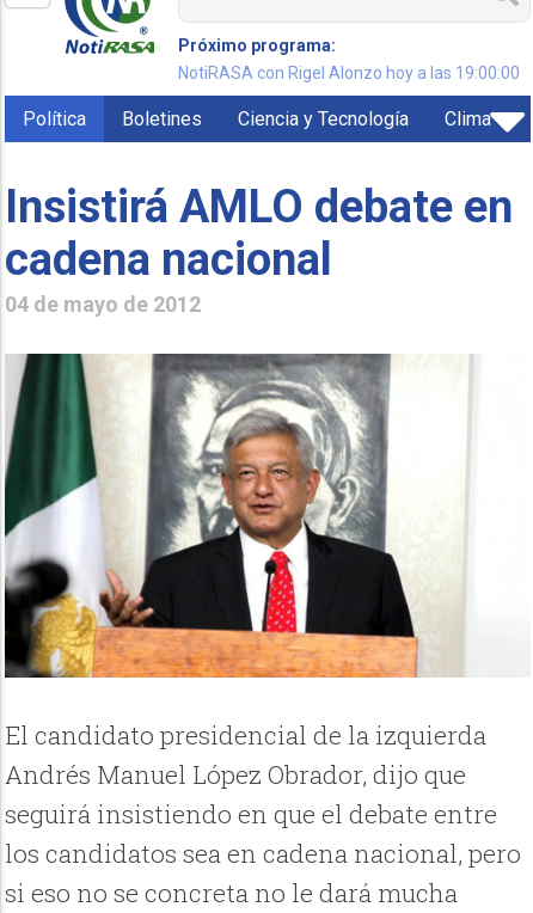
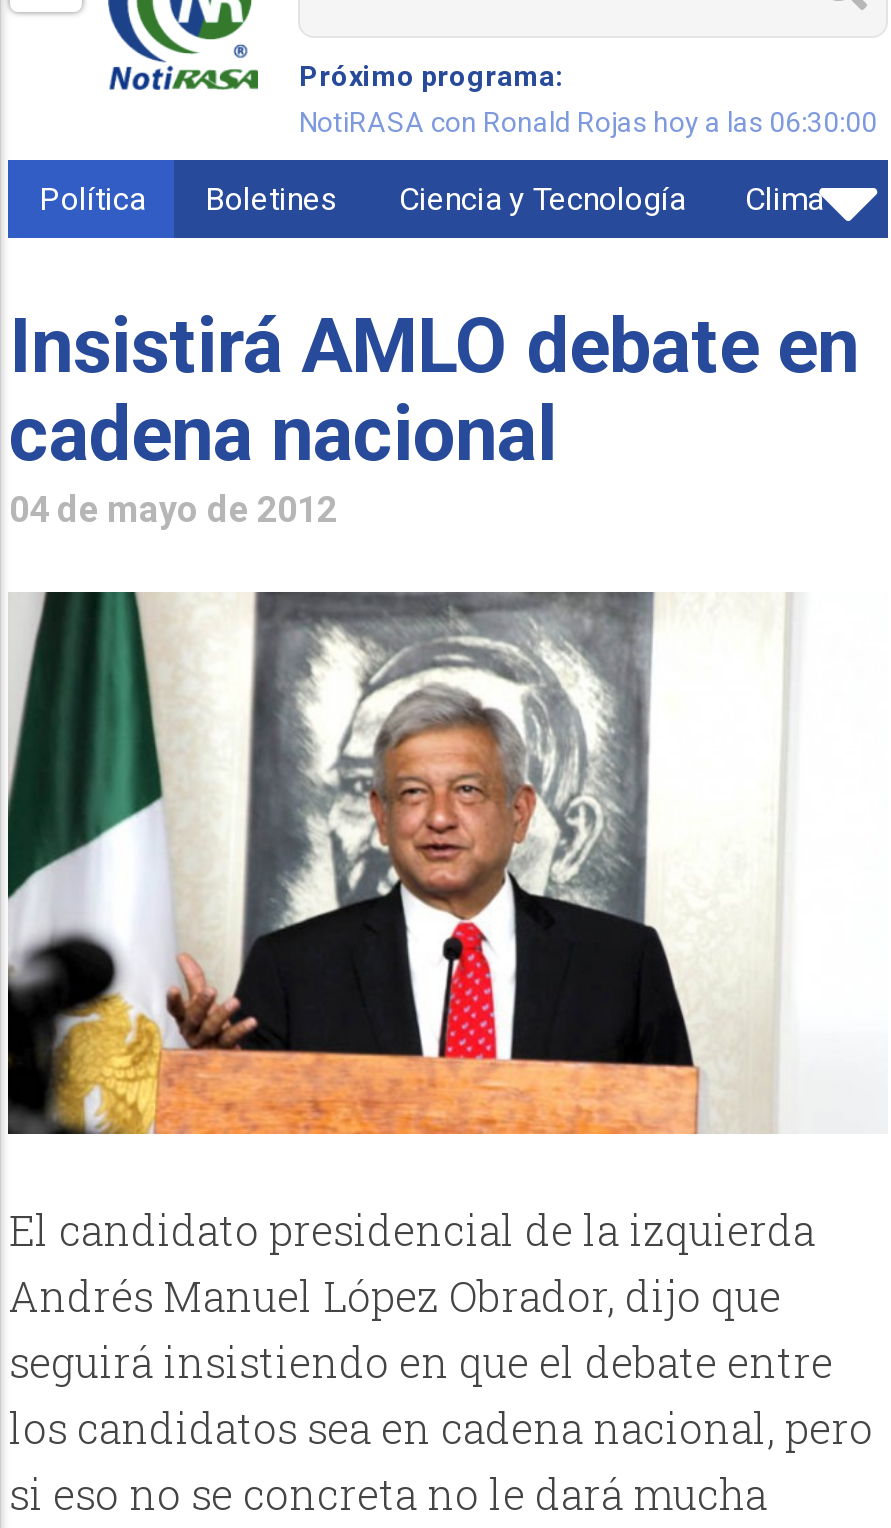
[179,63,520,82] NotiRASA con Rigel Alonzo hoy a las 19:00:00 -> [299,106,877,138] NotiRASA con Ronald Rojas hoy a las 06:30:00

